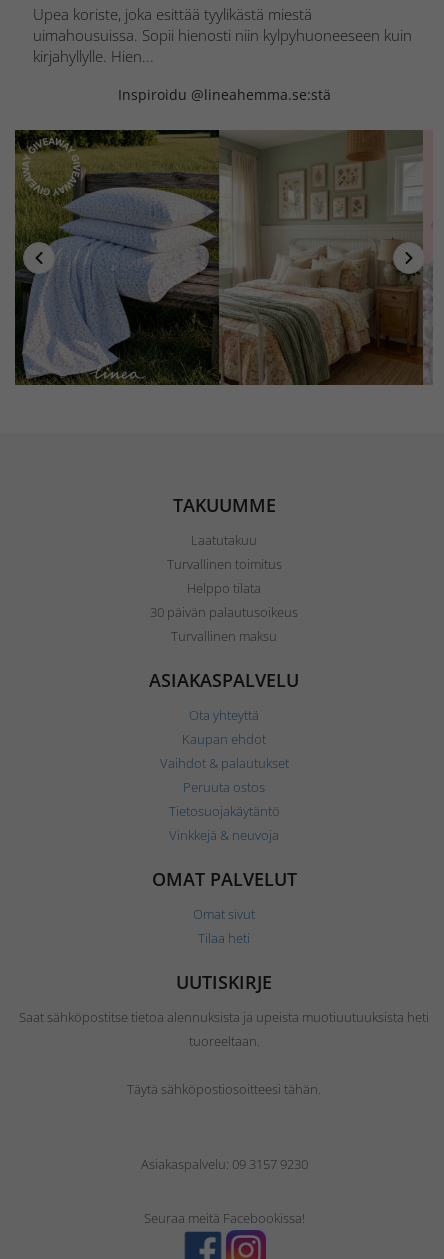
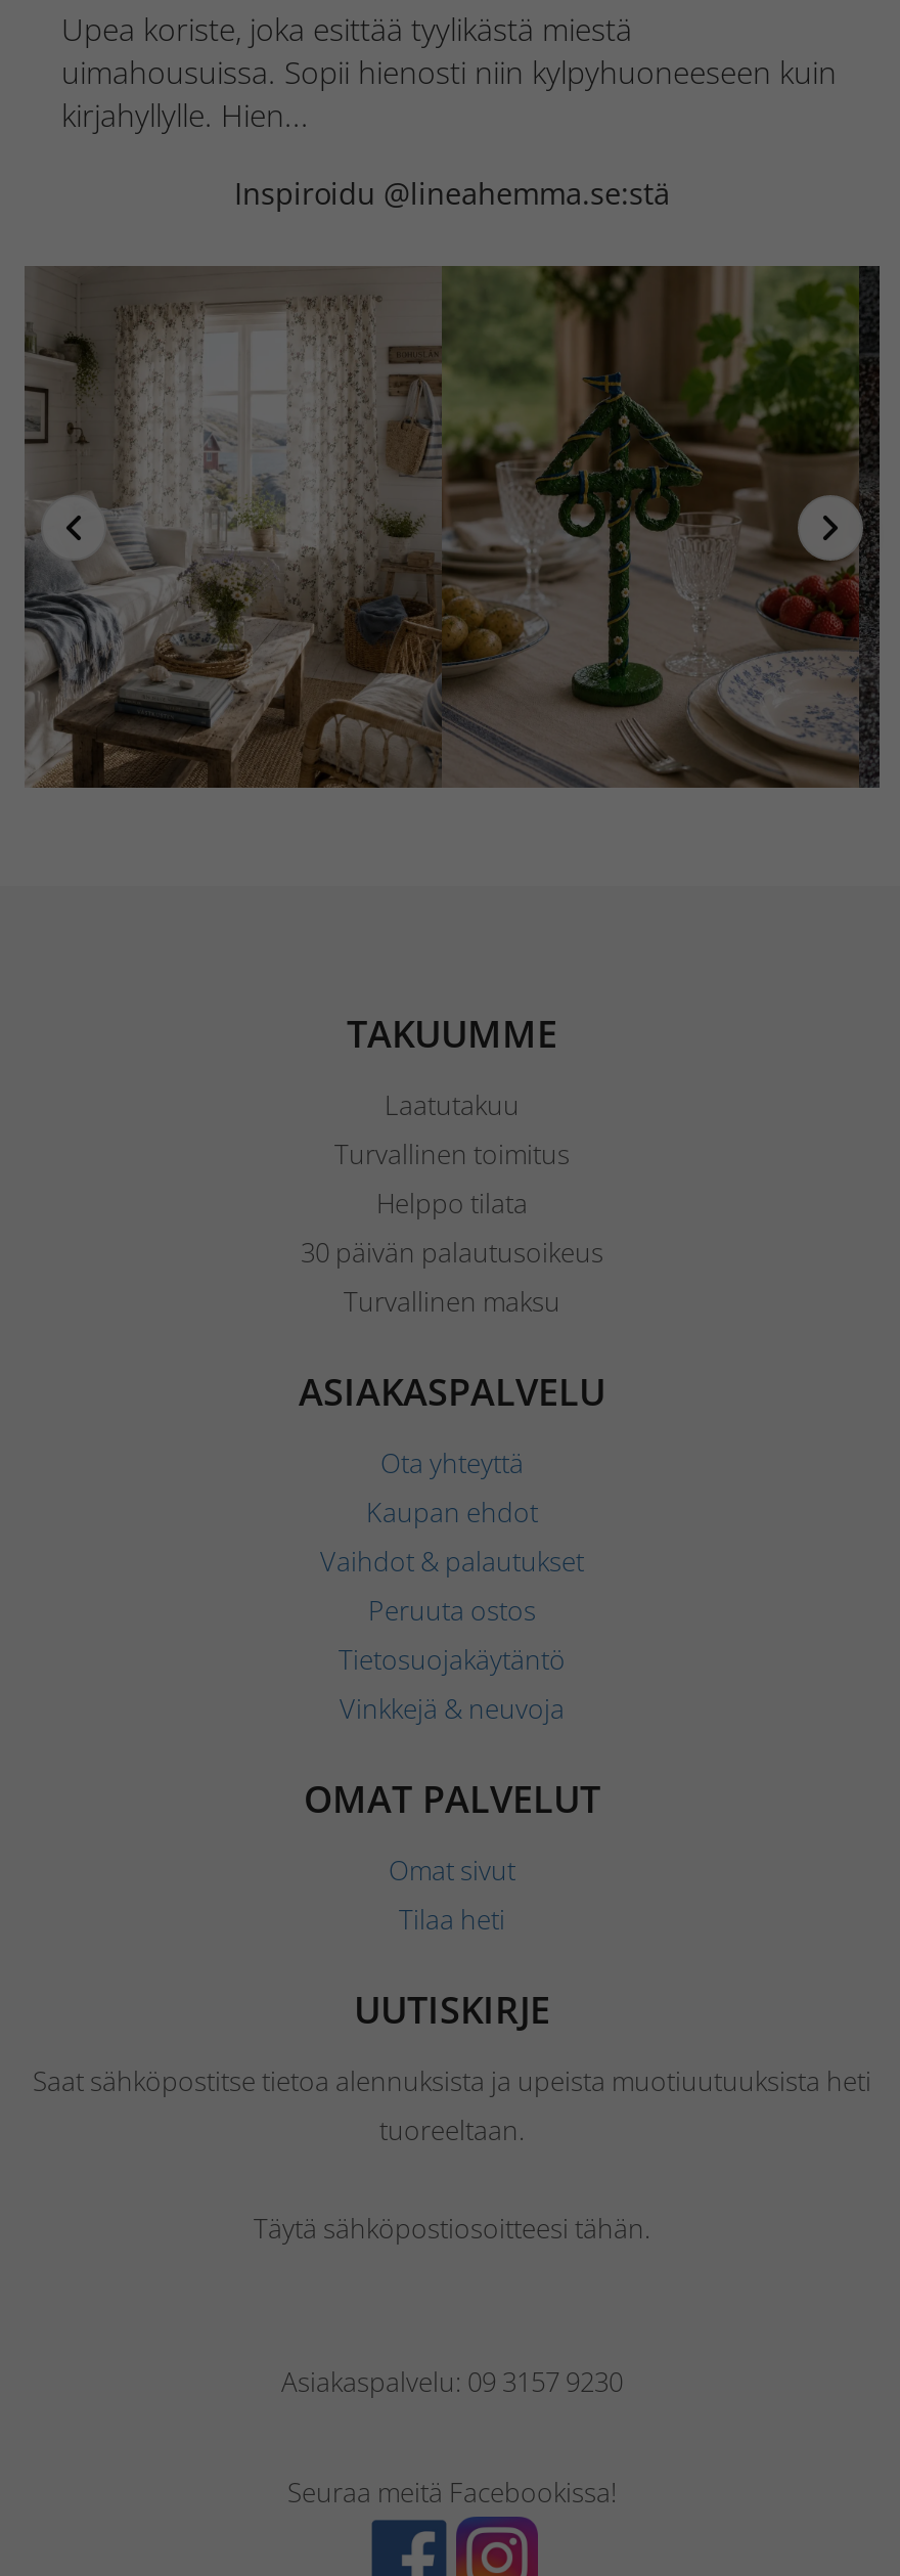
[14,129,433,386] [image] -> [22,264,882,790] [image]

